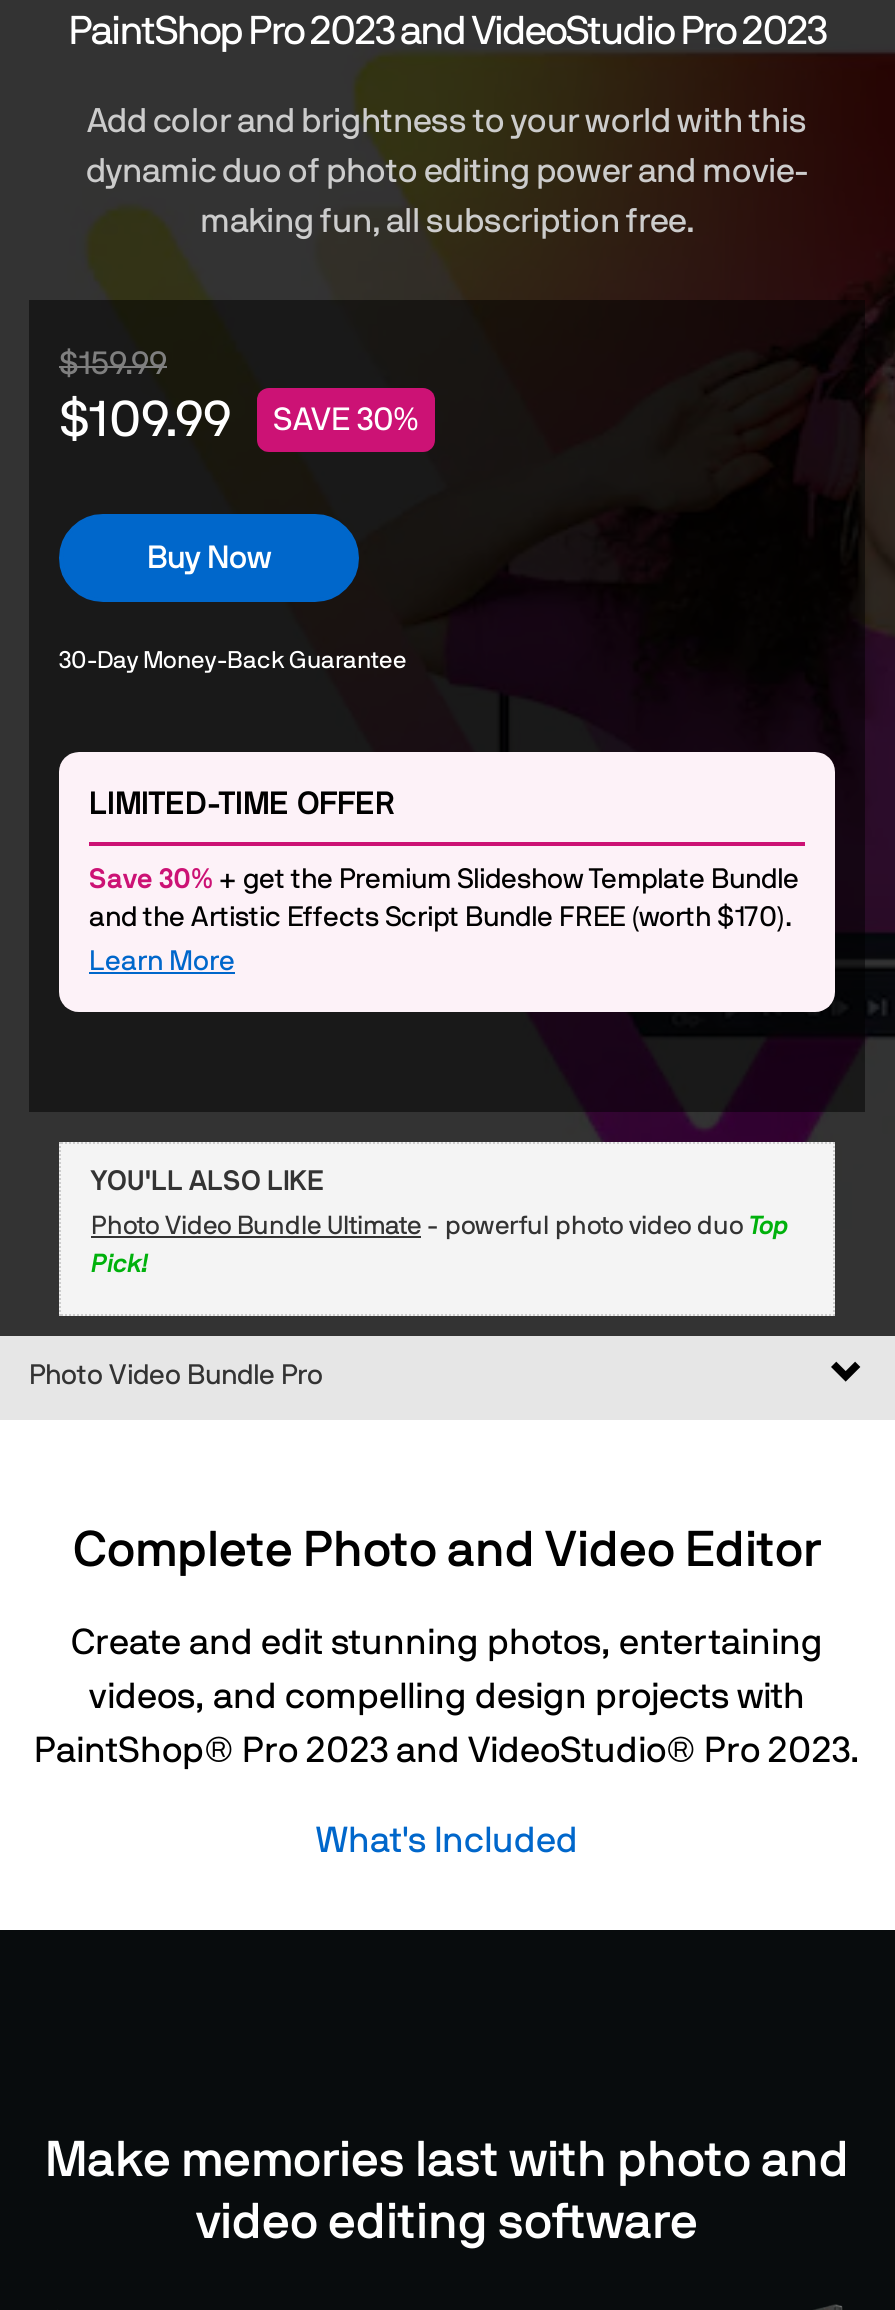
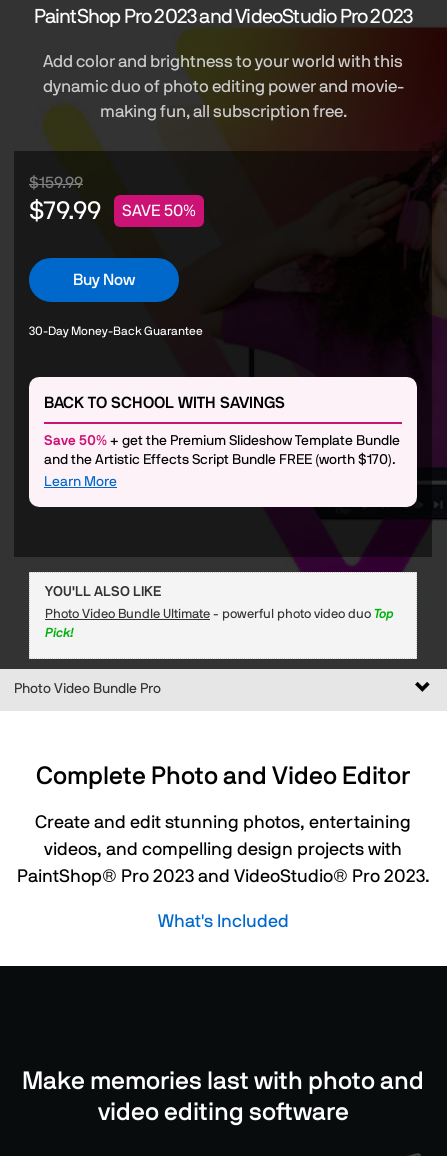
[59,397,231,447] $109.99 -> [29,199,101,224] $79.99
[273,404,419,436] SAVE 30% -> [122,203,196,219] SAVE 50%
[89,788,395,820] LIMITED-TIME OFFER -> [44,395,285,411] BACK TO SCHOOL WITH SAVINGS
[89,866,799,894] Save 30% + get the Premium Slideshow Template Bundle -> [44,434,400,448] Save 50% + get the Premium Slideshow Template Bundle

